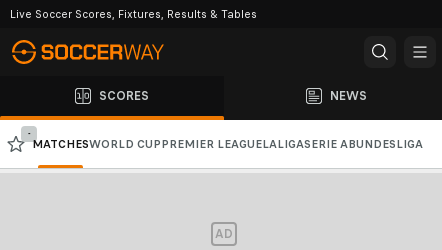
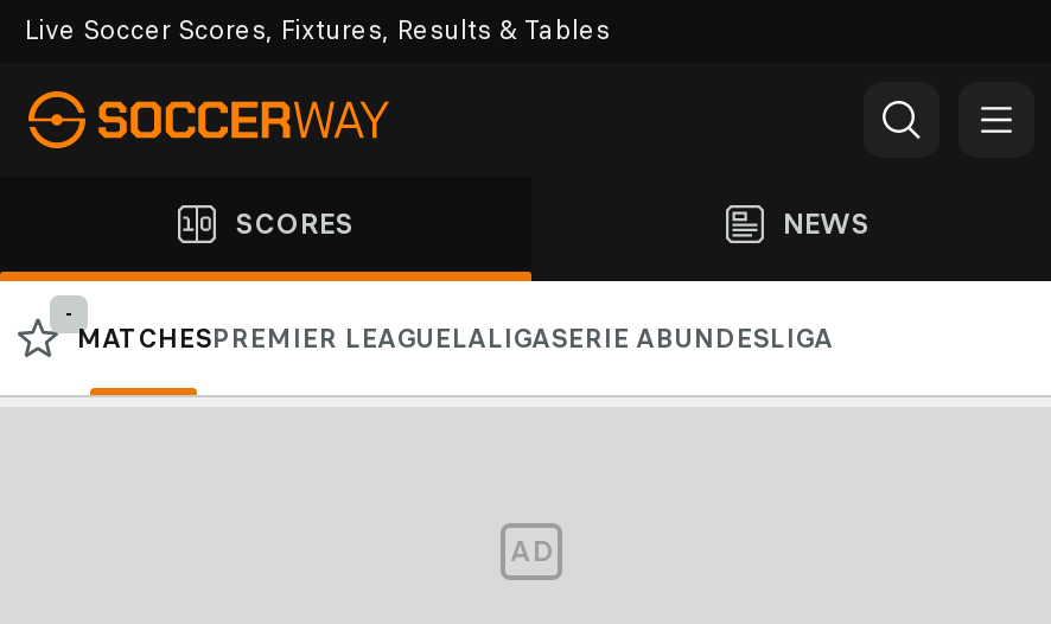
[32,137,423,151] MATCHESWORLD CUP PREMIER LEAGUELALIGASERIE A BUNDESLIGA -> [76,321,833,355] MATCHESPREMIER LEAGUELALIGASERIE ABUNDESLIGA

